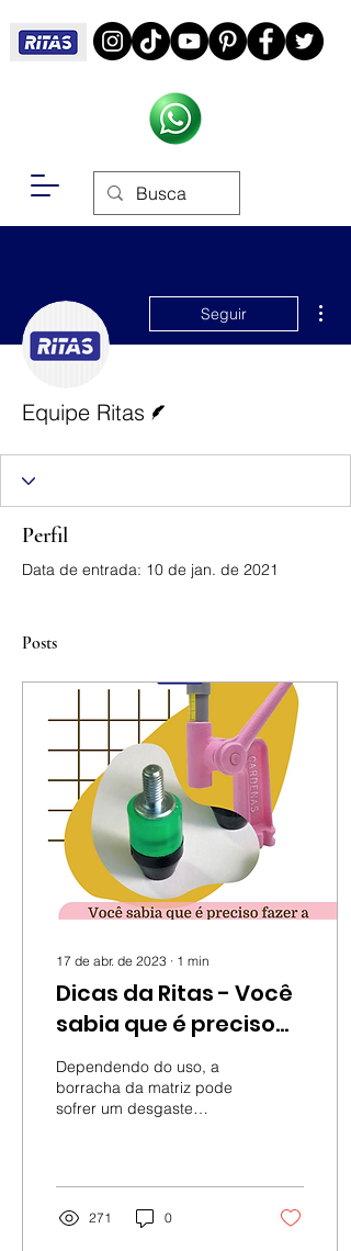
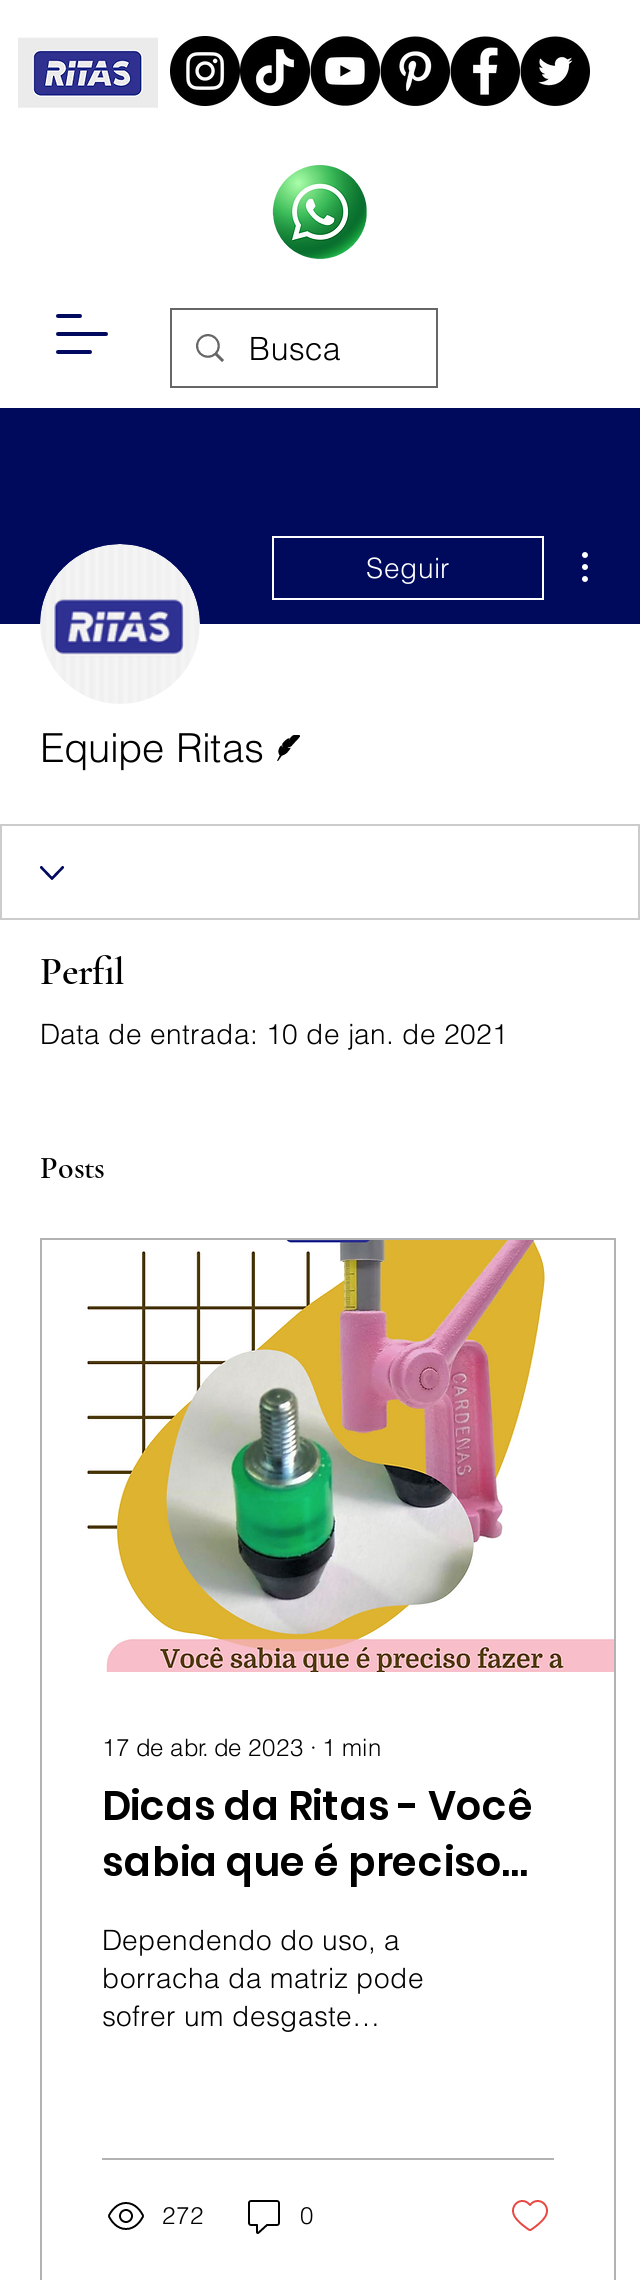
[89,1209,112,1226] 271 -> [162,2200,204,2230] 272

